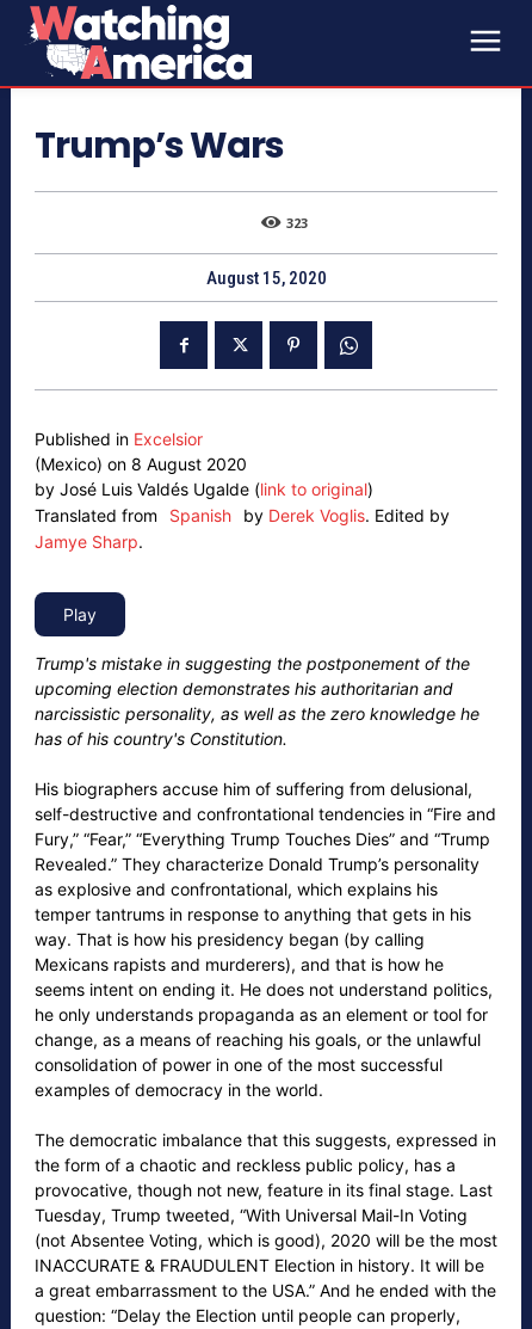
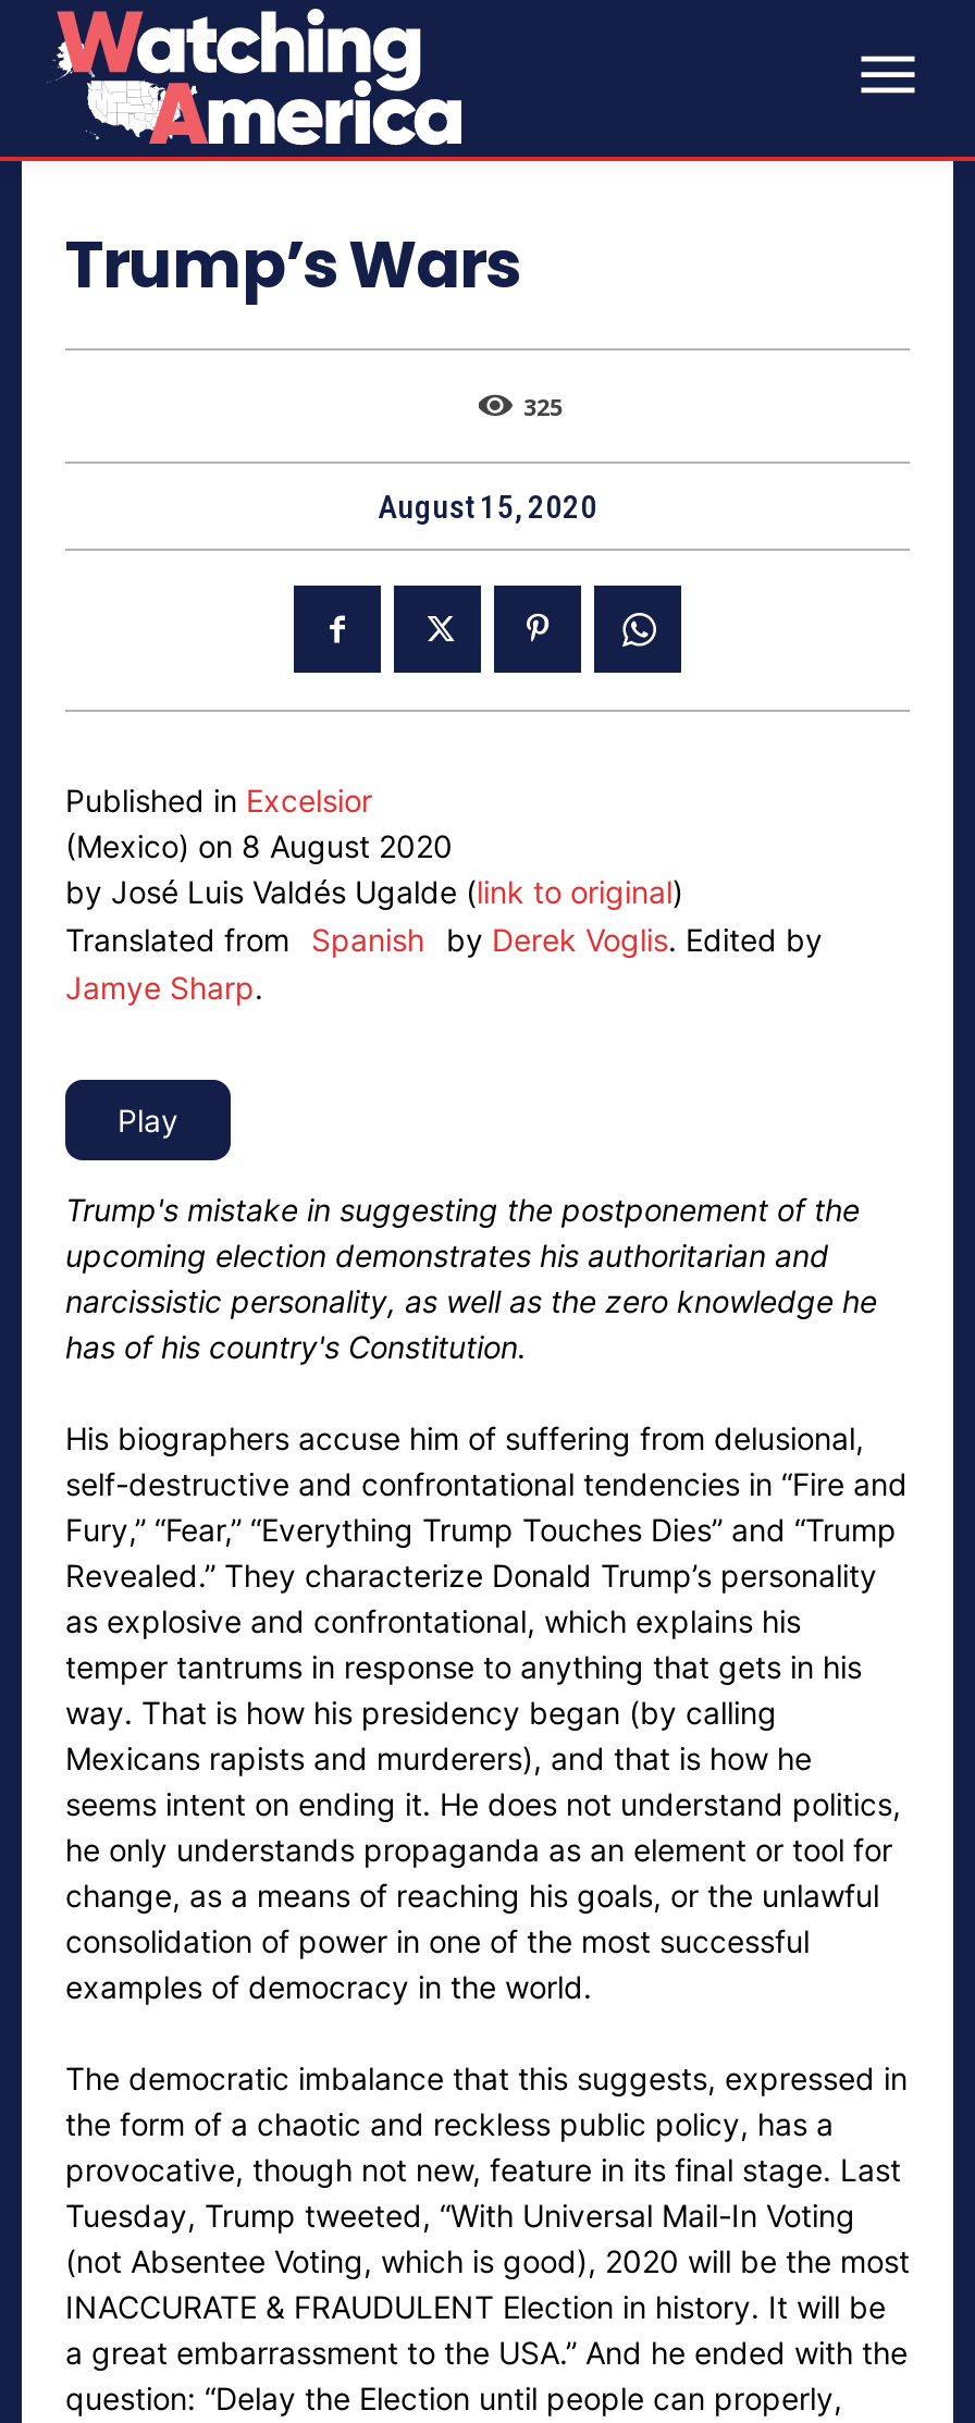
[286,214,307,232] 323 -> [523,389,563,422] 325

